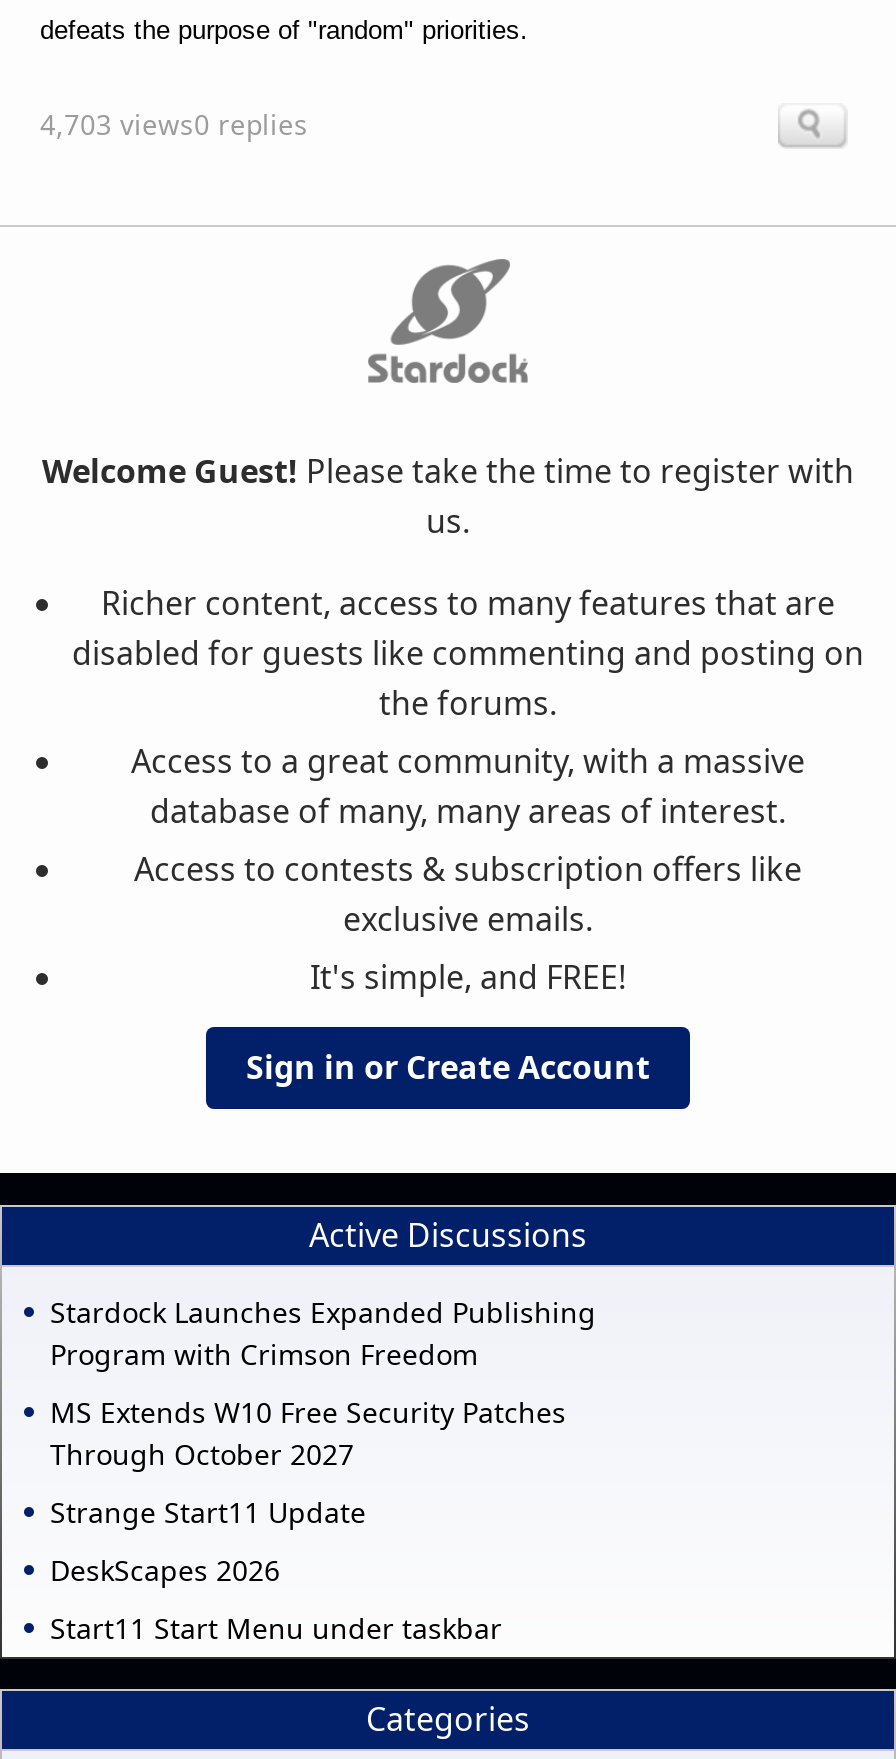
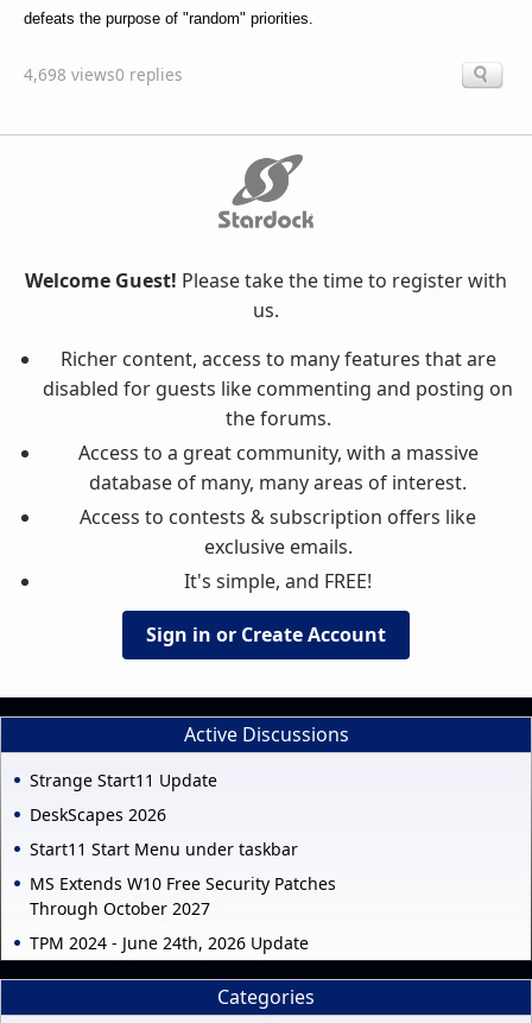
[40,104,308,142] 4,703 views0 replies -> [24,62,183,85] 4,698 views0 replies
[50,1293,596,1373] Stardock Launches Expanded Publishing | Program with Crimson Freedom -> none
moved [50,1393,566,1473] -> [30,872,336,920]: MS Extends W10 Free Security Patches | Through October 2027
moved [50,1493,502,1647] -> [30,769,298,860]: Strange Start11 Update | DeskScapes 2026 | Start11 Start Menu under taskbar
none -> [30,931,309,954] TPM 2024 - June 24th, 2026 Update

